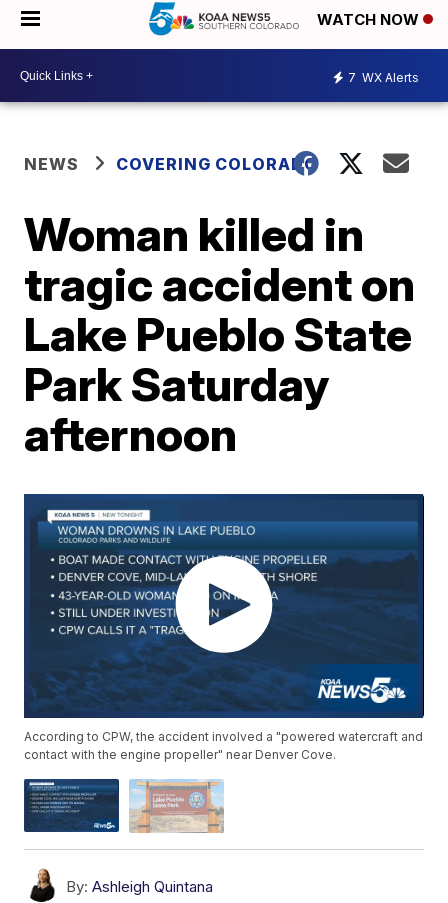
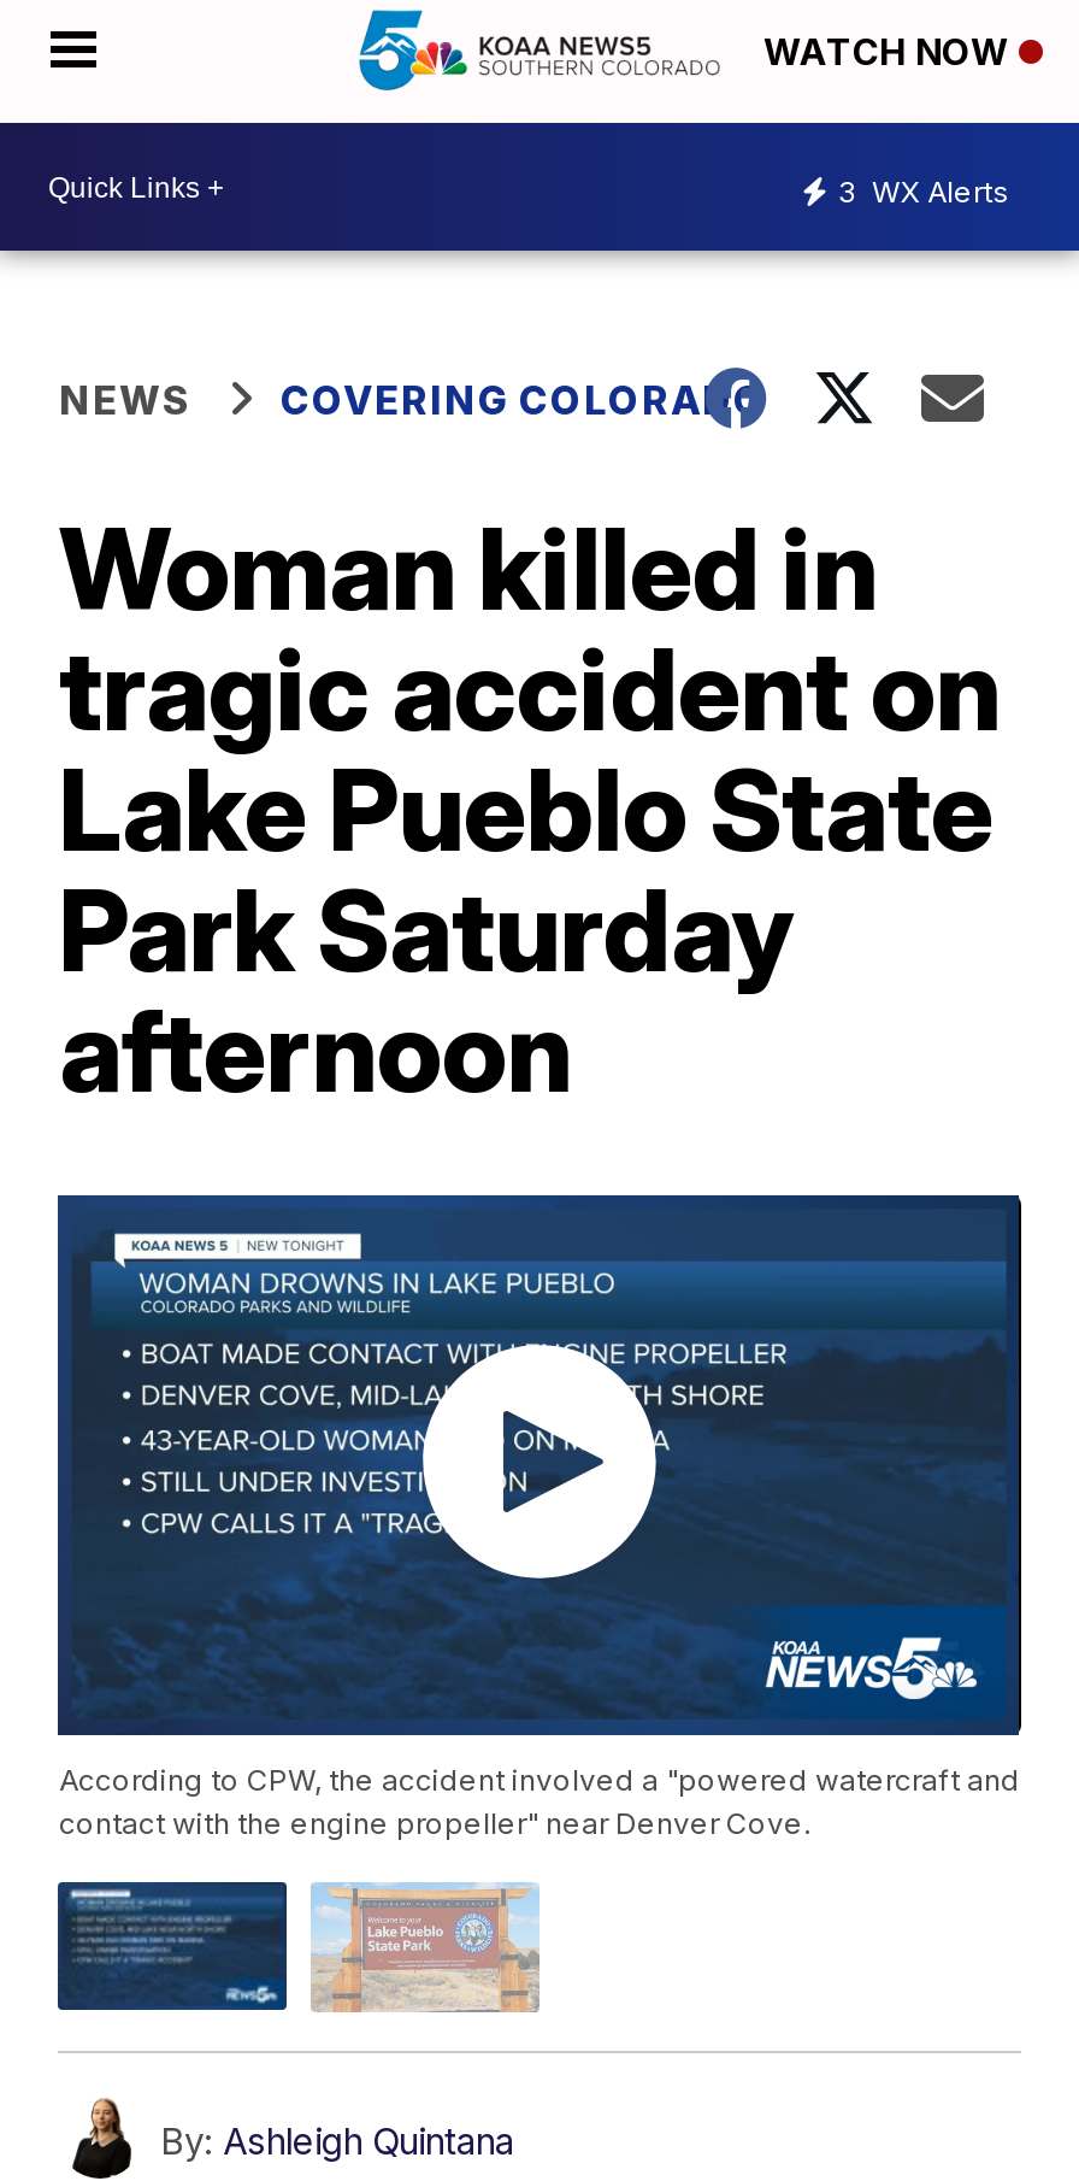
[348,69,419,84] 7 WX Alerts -> [838,172,1009,208] 3 WX Alerts

